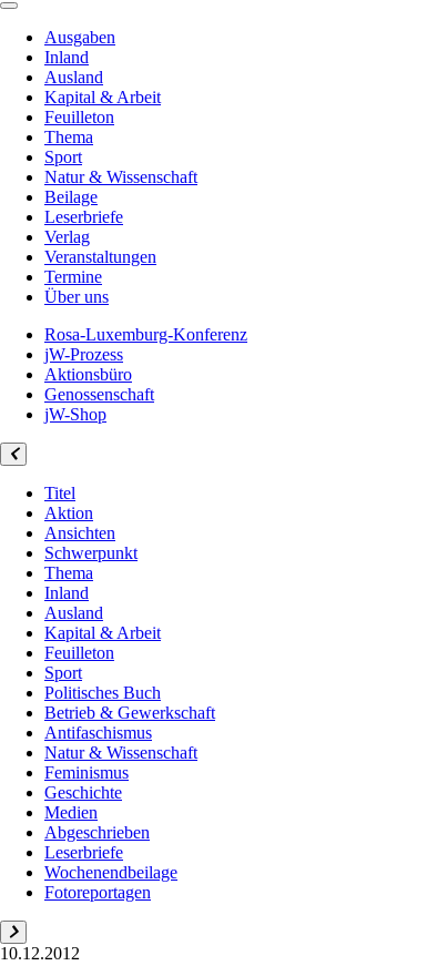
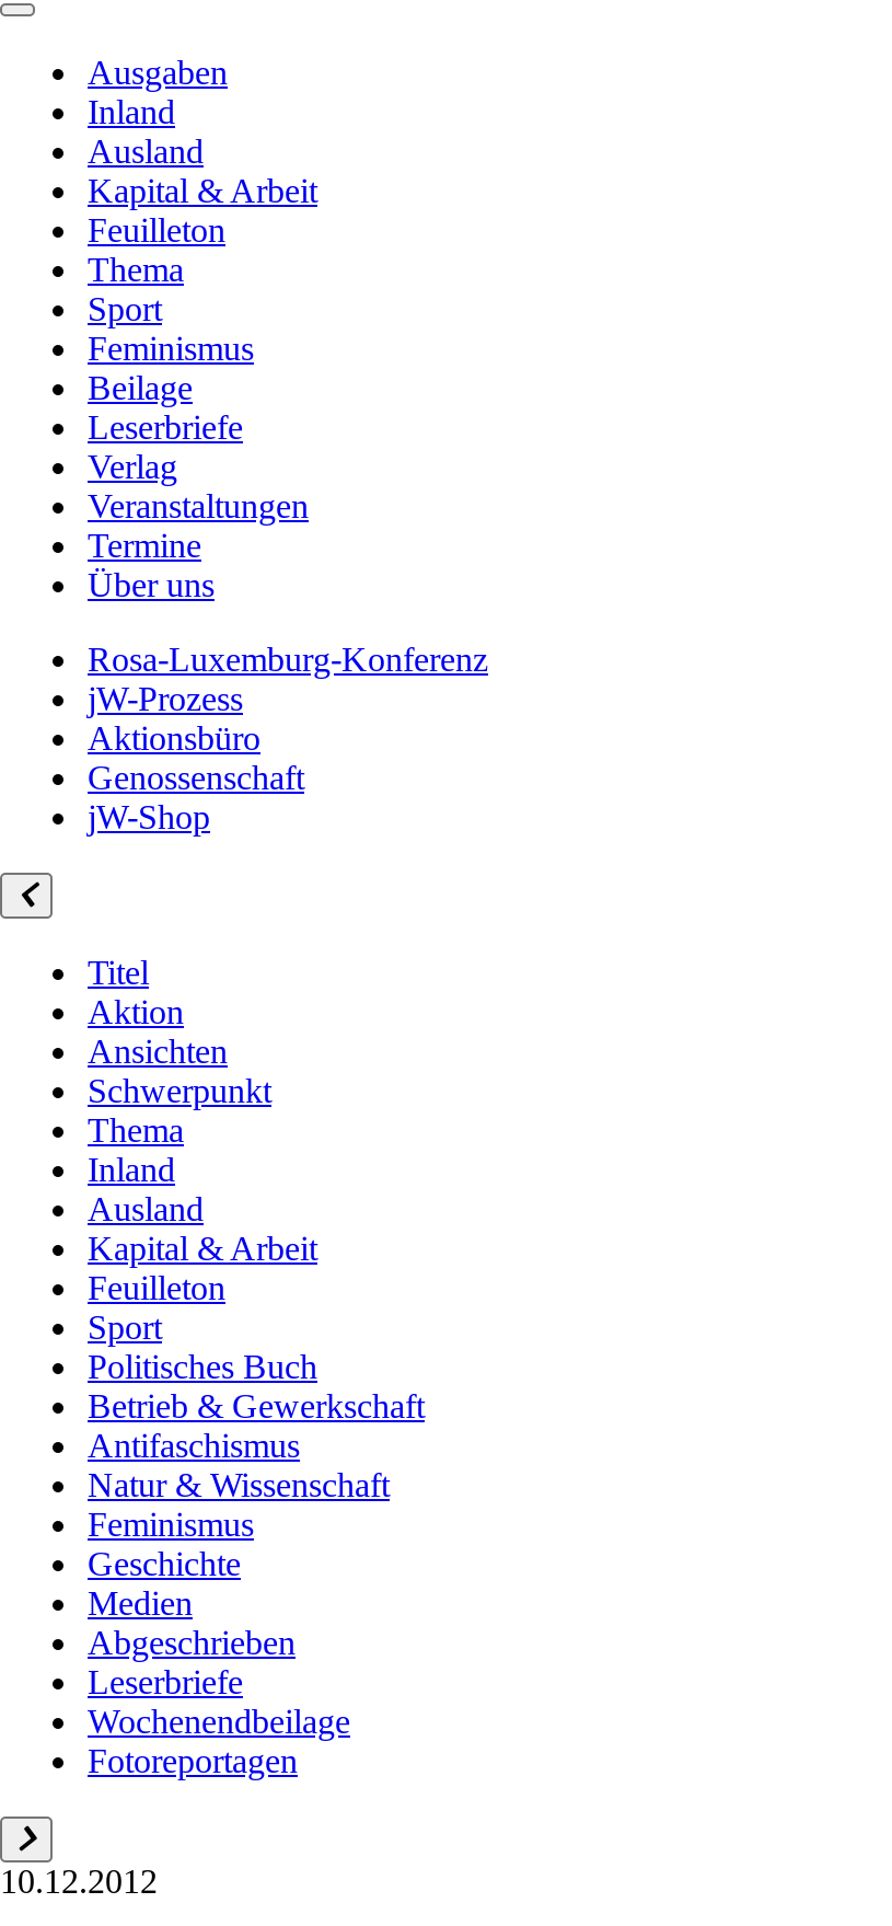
[44,167,197,186] Natur & Wissenschaft -> [88,330,254,367] Feminismus

